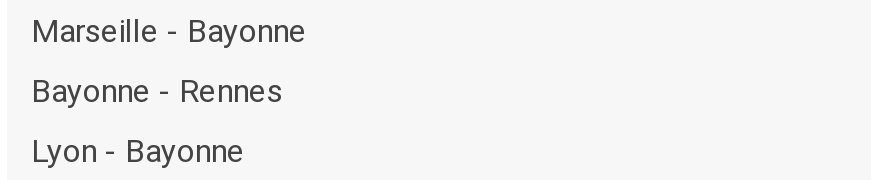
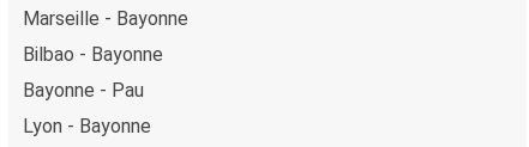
[31,71,283,109] Bayonne - Rennes -> [23,42,163,101] Bilbao - Bayonne | Bayonne - Pau

